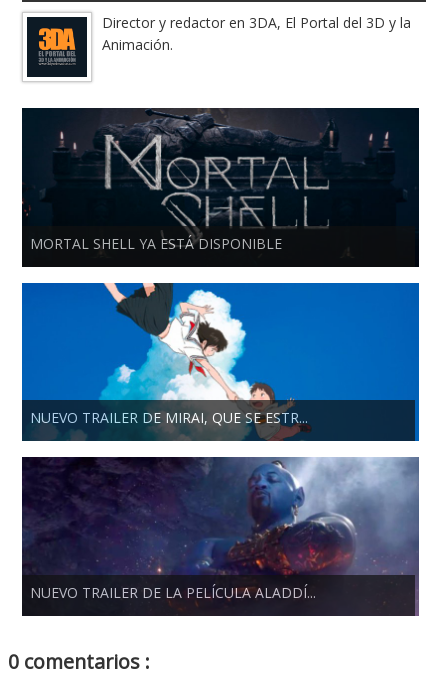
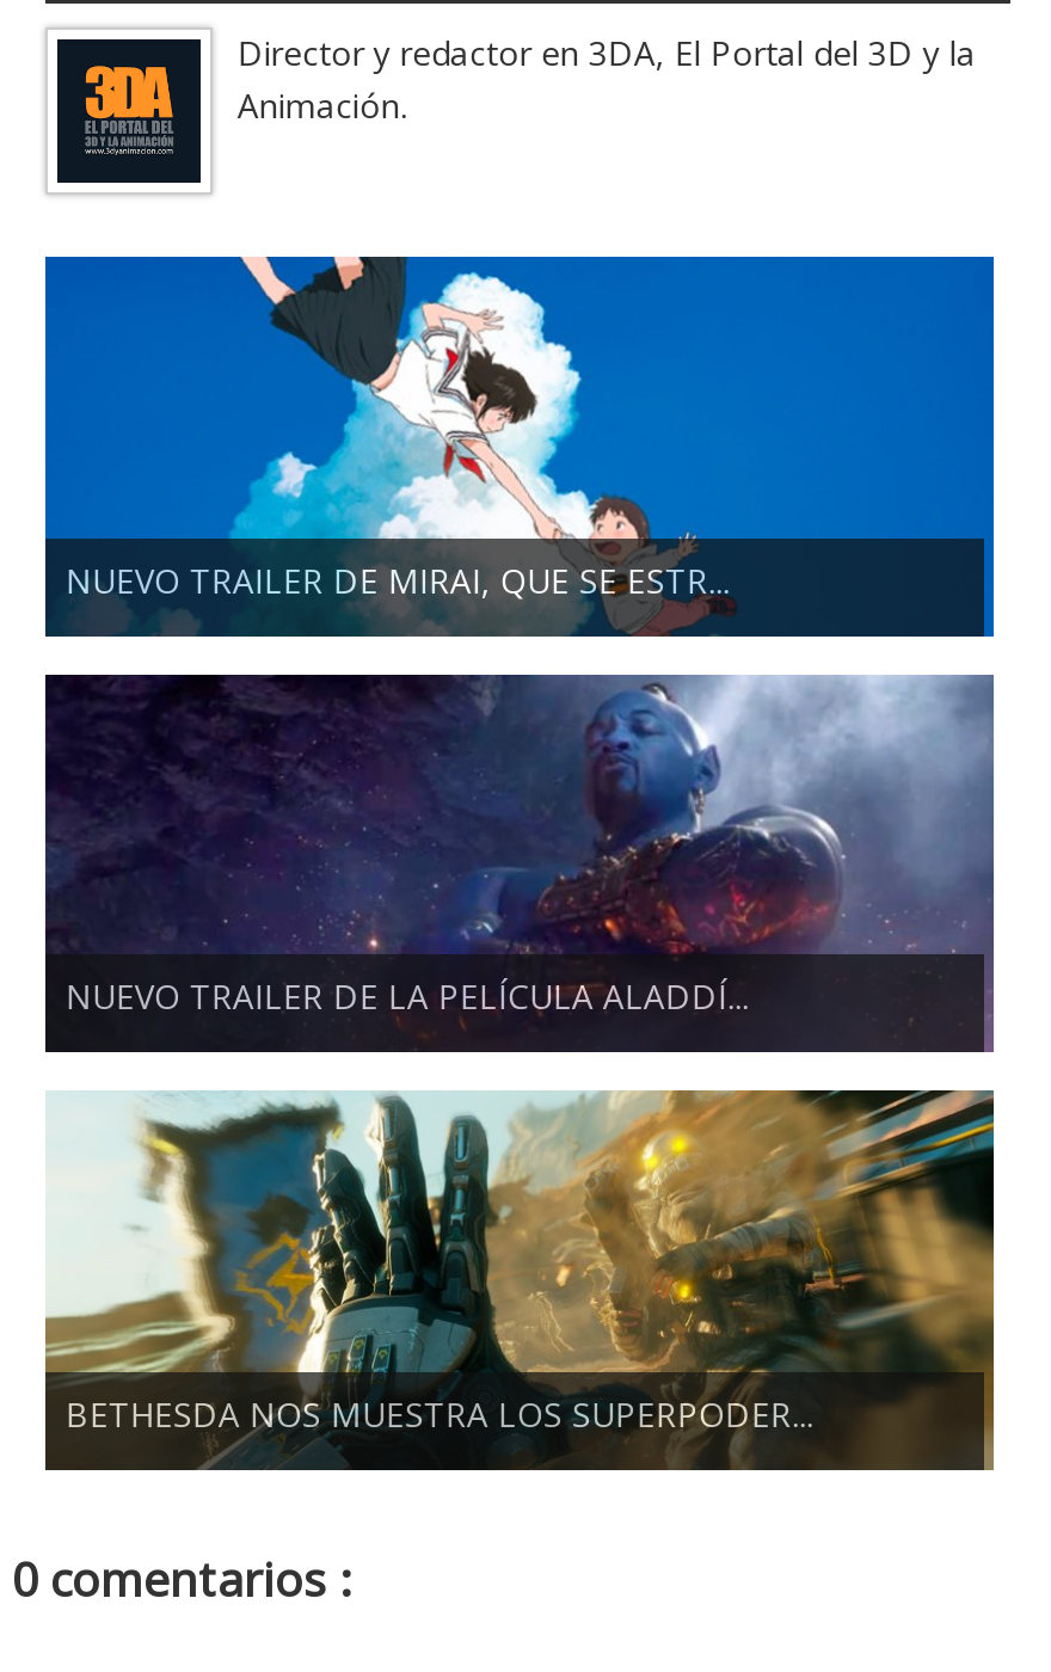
[21,107,420,268] [image] | MORTAL SHELL YA ESTÁ DISPONIBLE -> none
moved [30,281,316,602] -> [65,254,749,1019]: [image] | NUEVO TRAILER DE MIRAI, QUE SE ESTR... | NUEVO TRAILER DE LA PELÍCULA ALADDÍ...
none -> [43,1088,996,1470] [image] | BETHESDA NOS MUESTRA LOS SUPERPODER...

